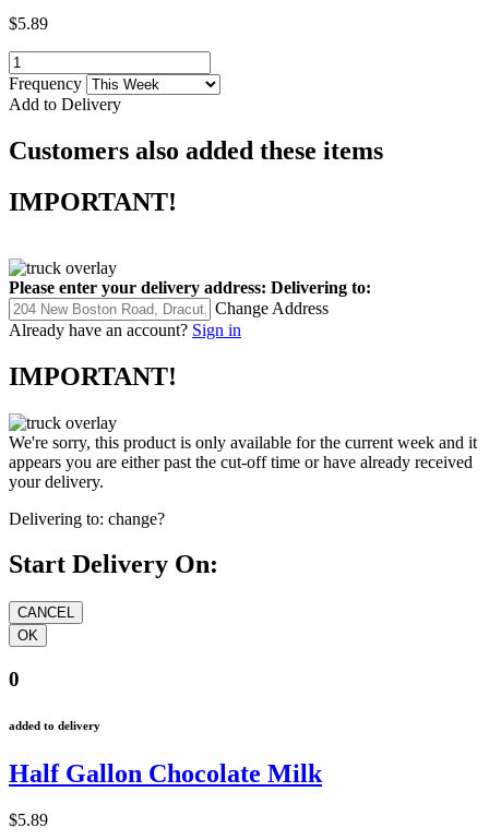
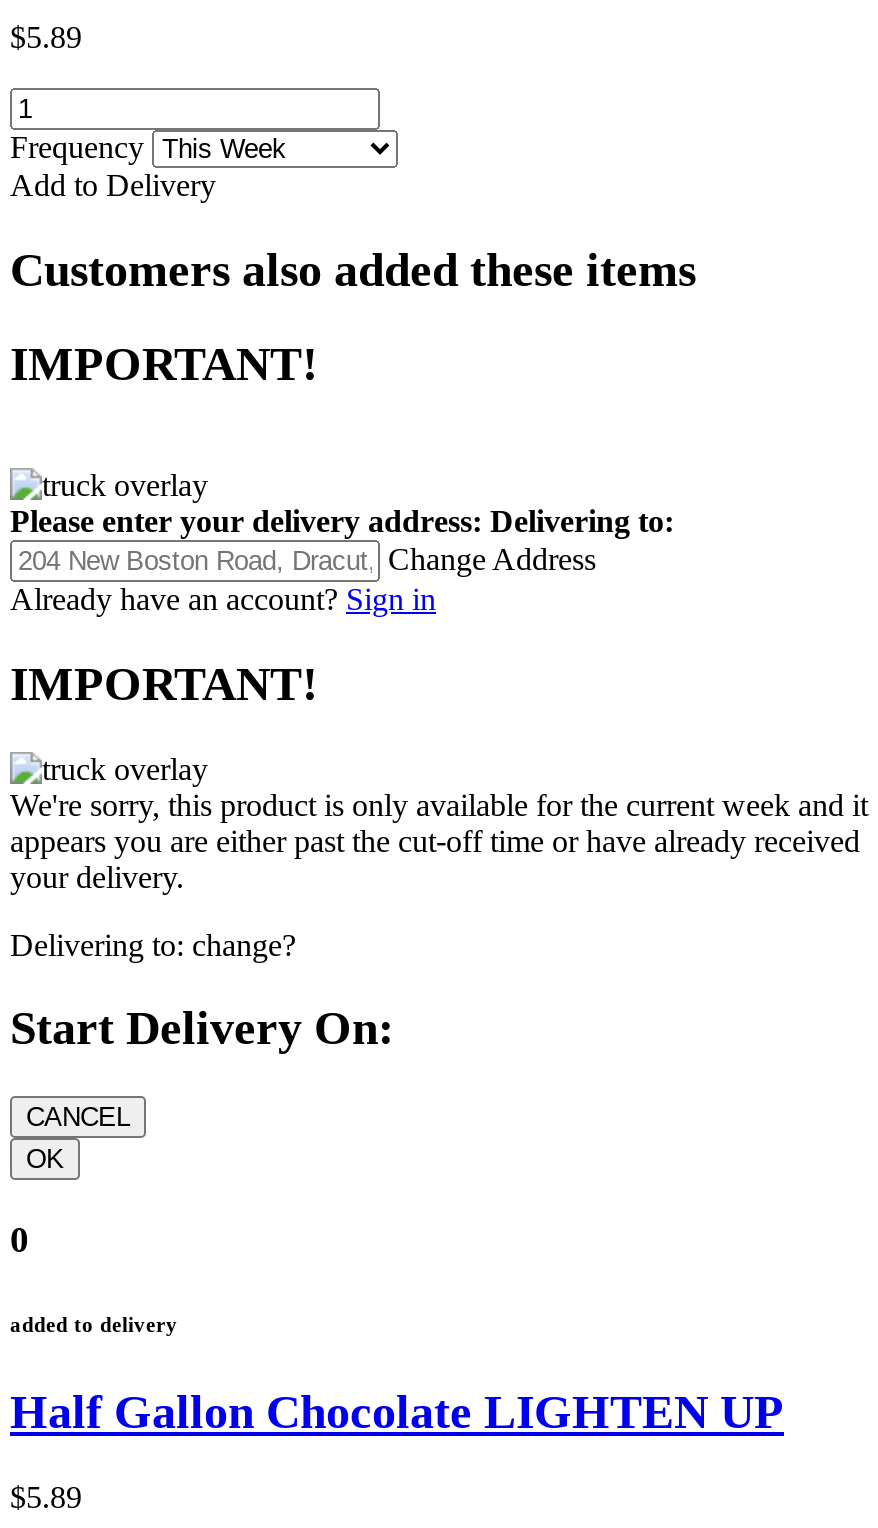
[9,759,322,788] Half Gallon Chocolate Milk -> [10,1386,784,1438] Half Gallon Chocolate LIGHTEN UP

